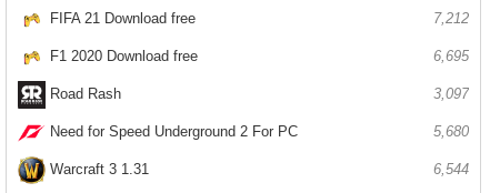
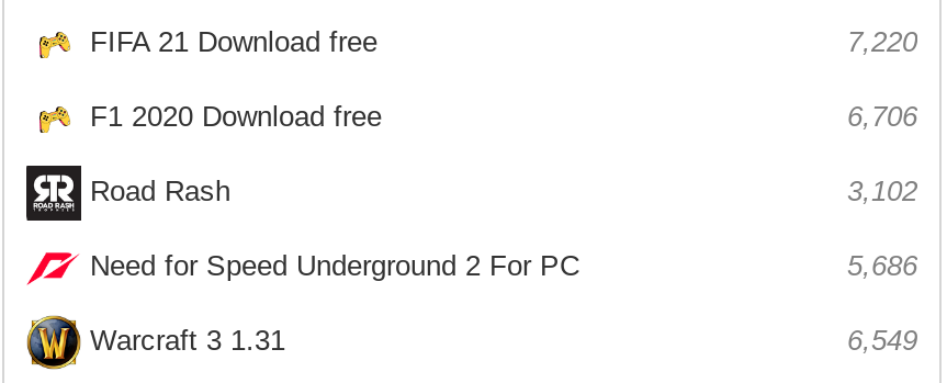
[433,10,469,27] 7,212 -> [847,25,917,58] 7,220
[433,48,469,64] 6,695 -> [847,100,917,133] 6,706
[433,85,469,102] 3,097 -> [847,174,917,207] 3,102
[433,123,469,140] 5,680 -> [847,249,917,282] 5,686
[433,161,469,177] 6,544 -> [847,324,917,357] 6,549

